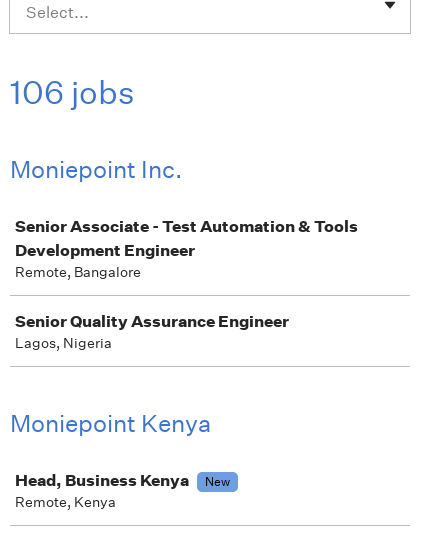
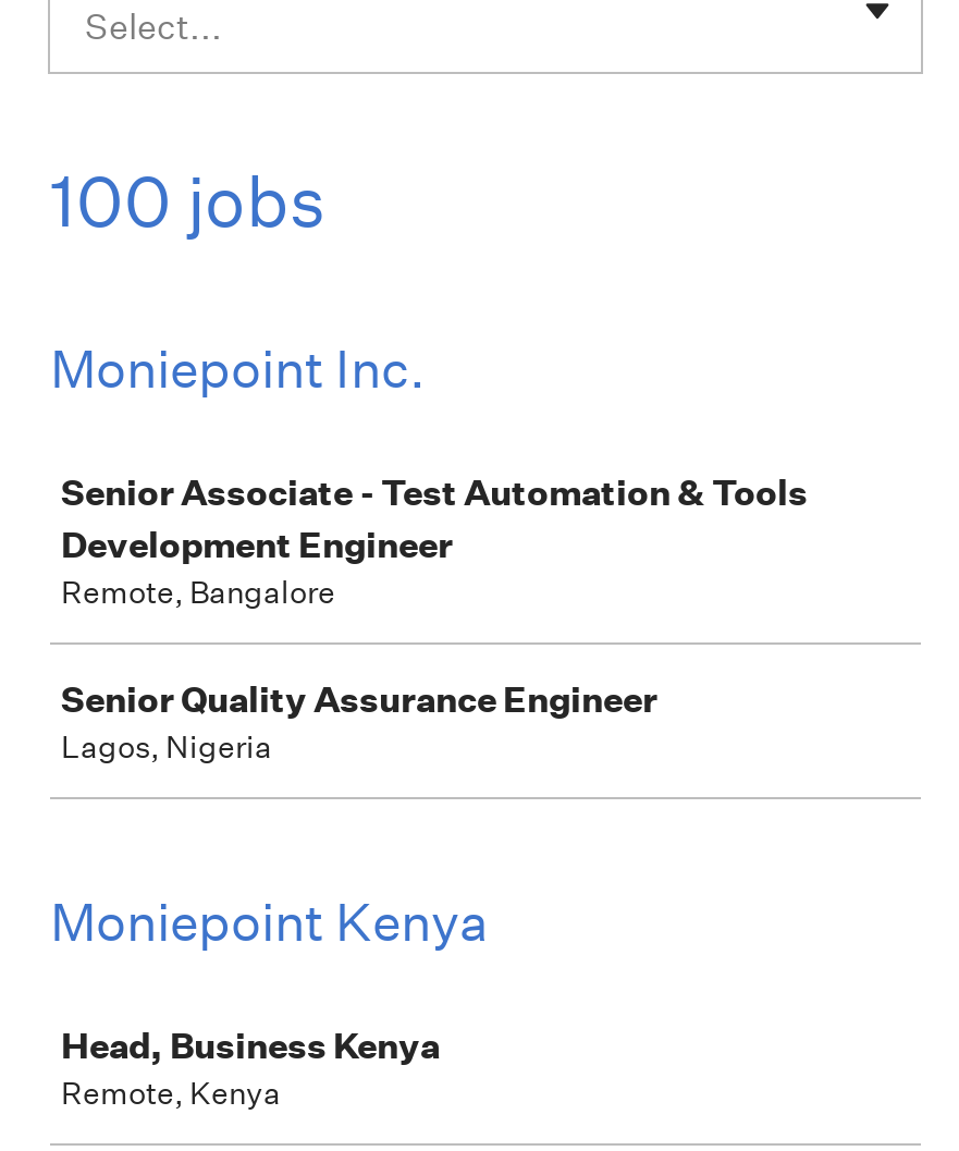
[10,73,135,112] 106 jobs -> [50,159,327,244] 100 jobs
[205,473,230,490] New -> none

